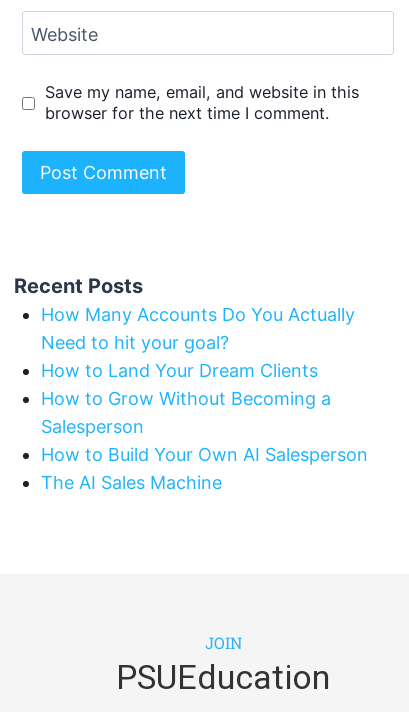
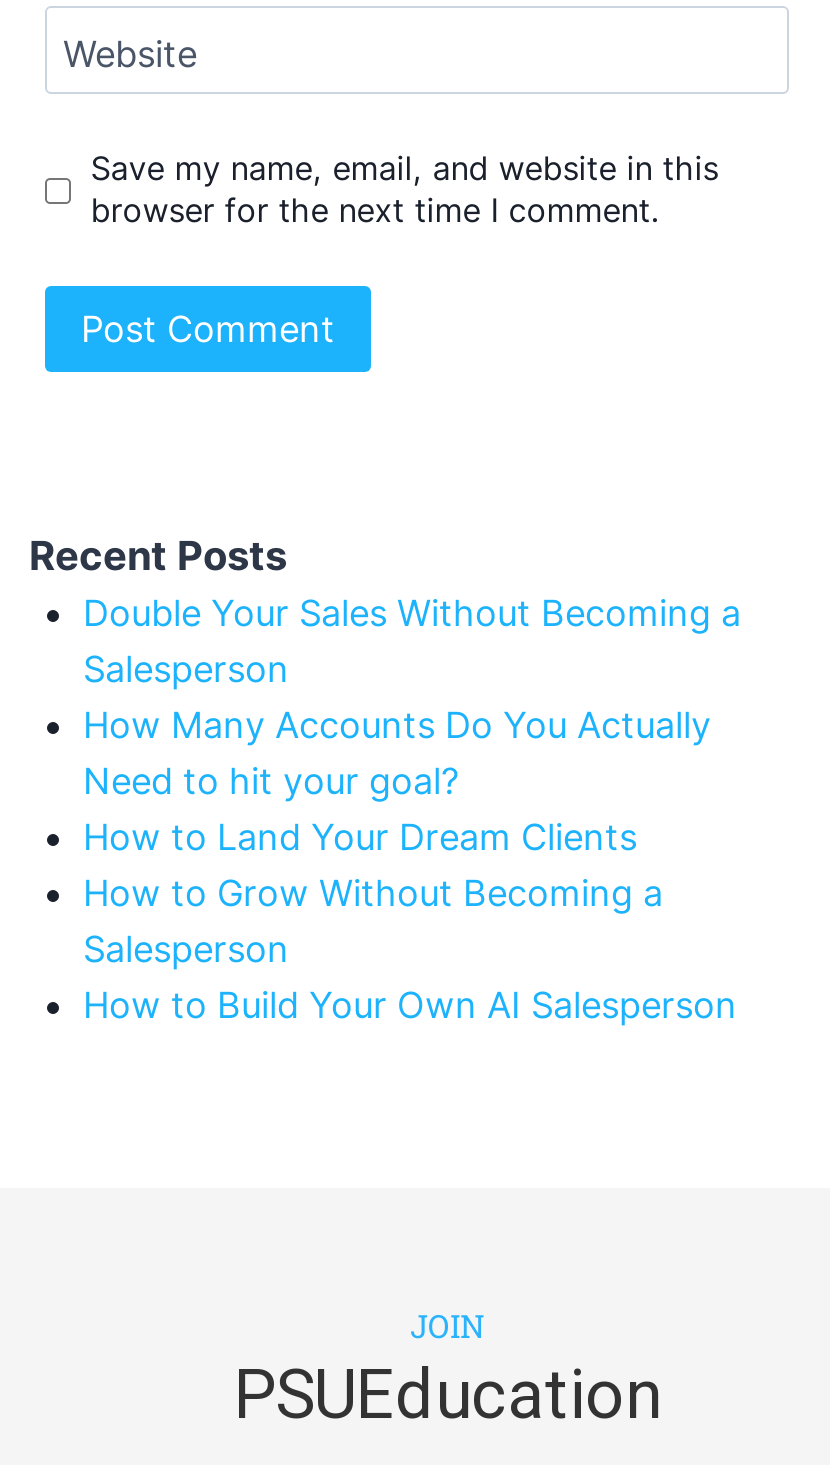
none -> [83,592,741,690] Double Your Sales Without Becoming a | Salesperson
moved [41,304,368,465] -> [83,704,737,1026]: How Many Accounts Do You Actually | Need to hit your goal? | How to Land Your Dream Clients | How to Grow Without Becoming a | Salesperson | How to Build Your Own AI Salesperson
[41,472,222,493] The AI Sales Machine -> none

